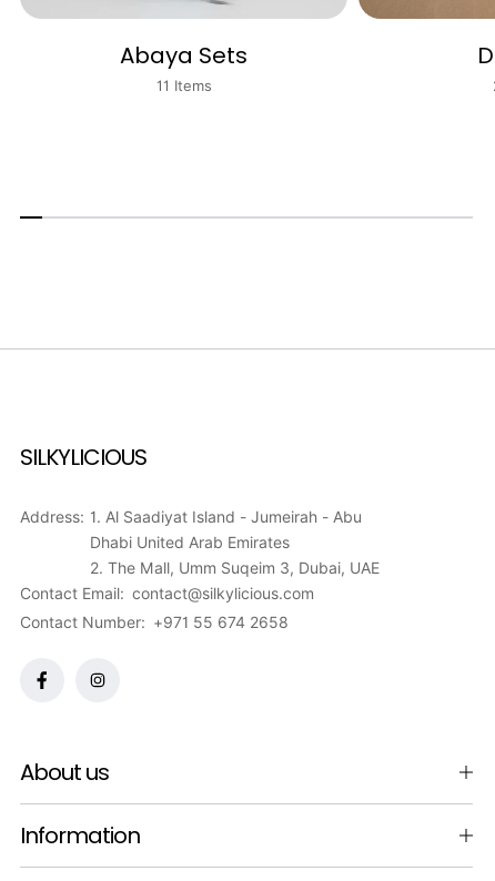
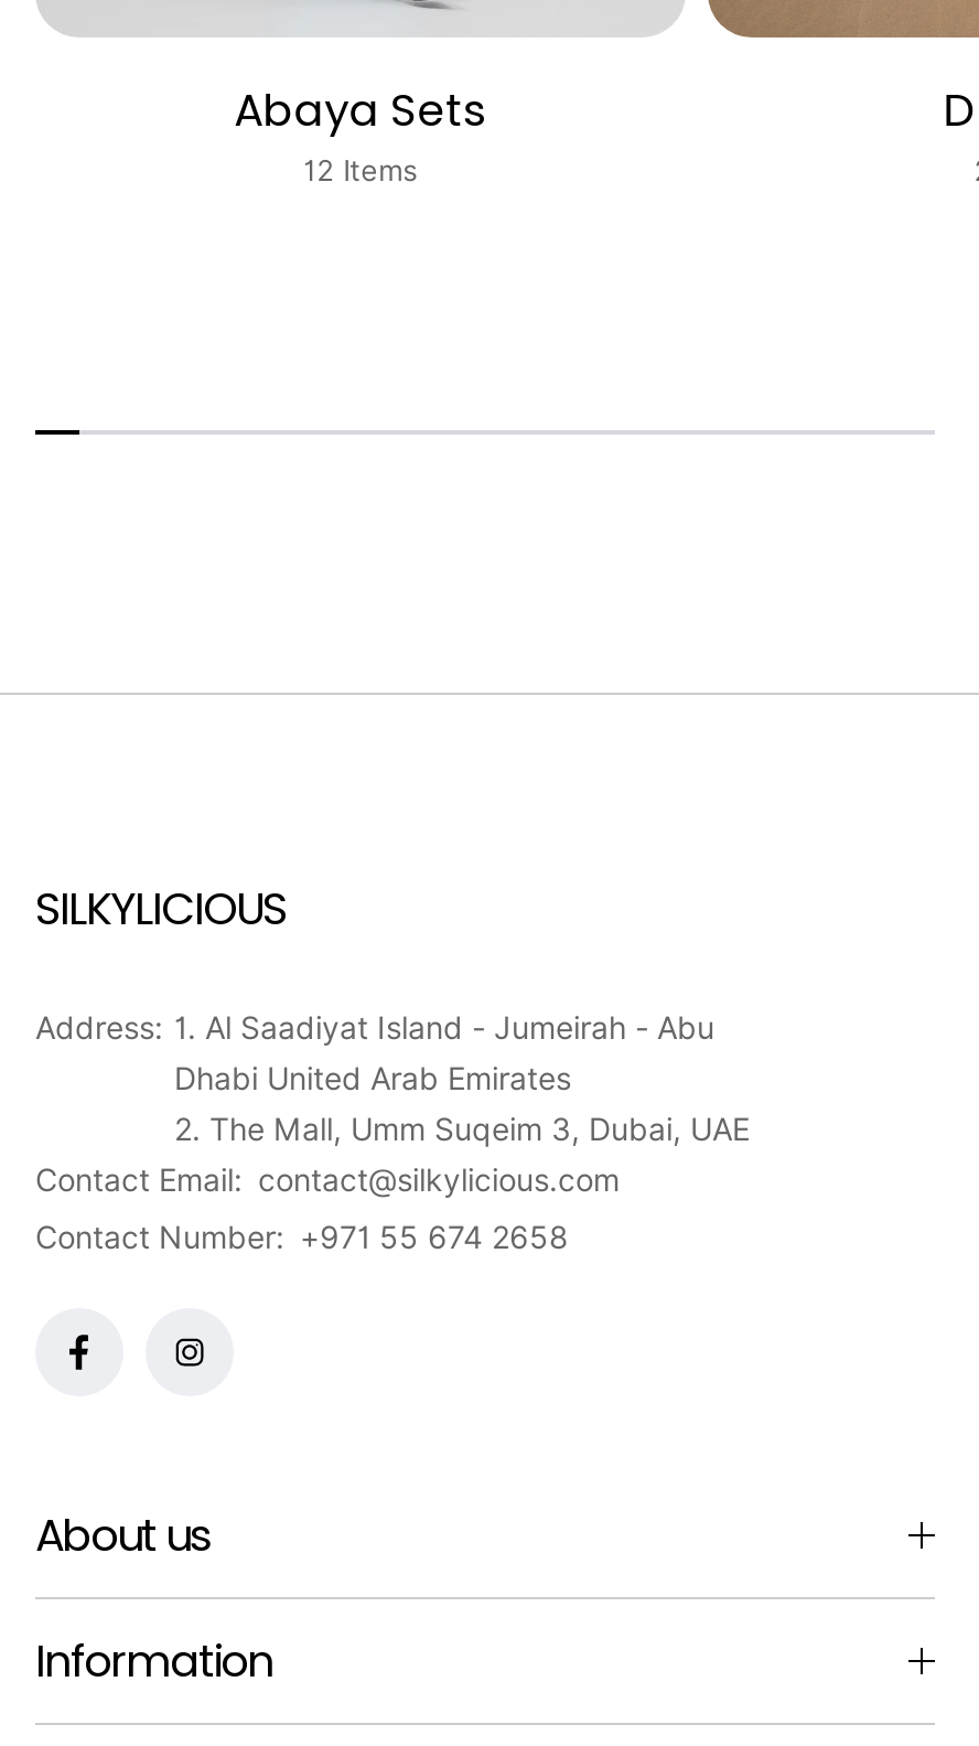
[156,77,212,95] 11 Items -> [303,153,418,188] 12 Items

